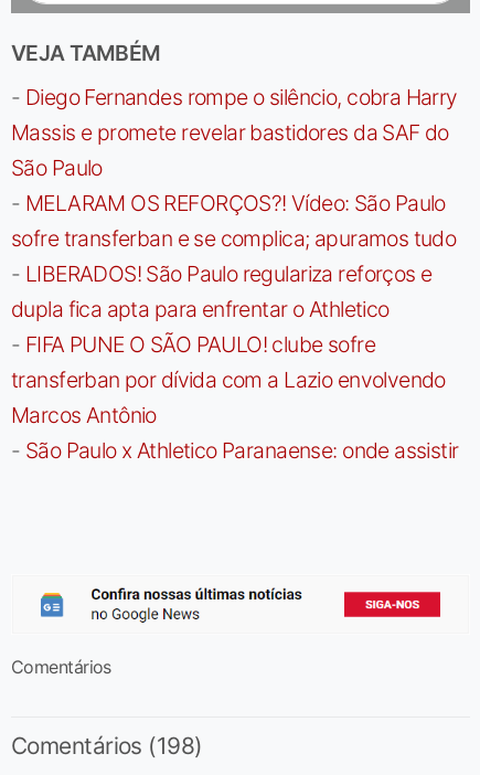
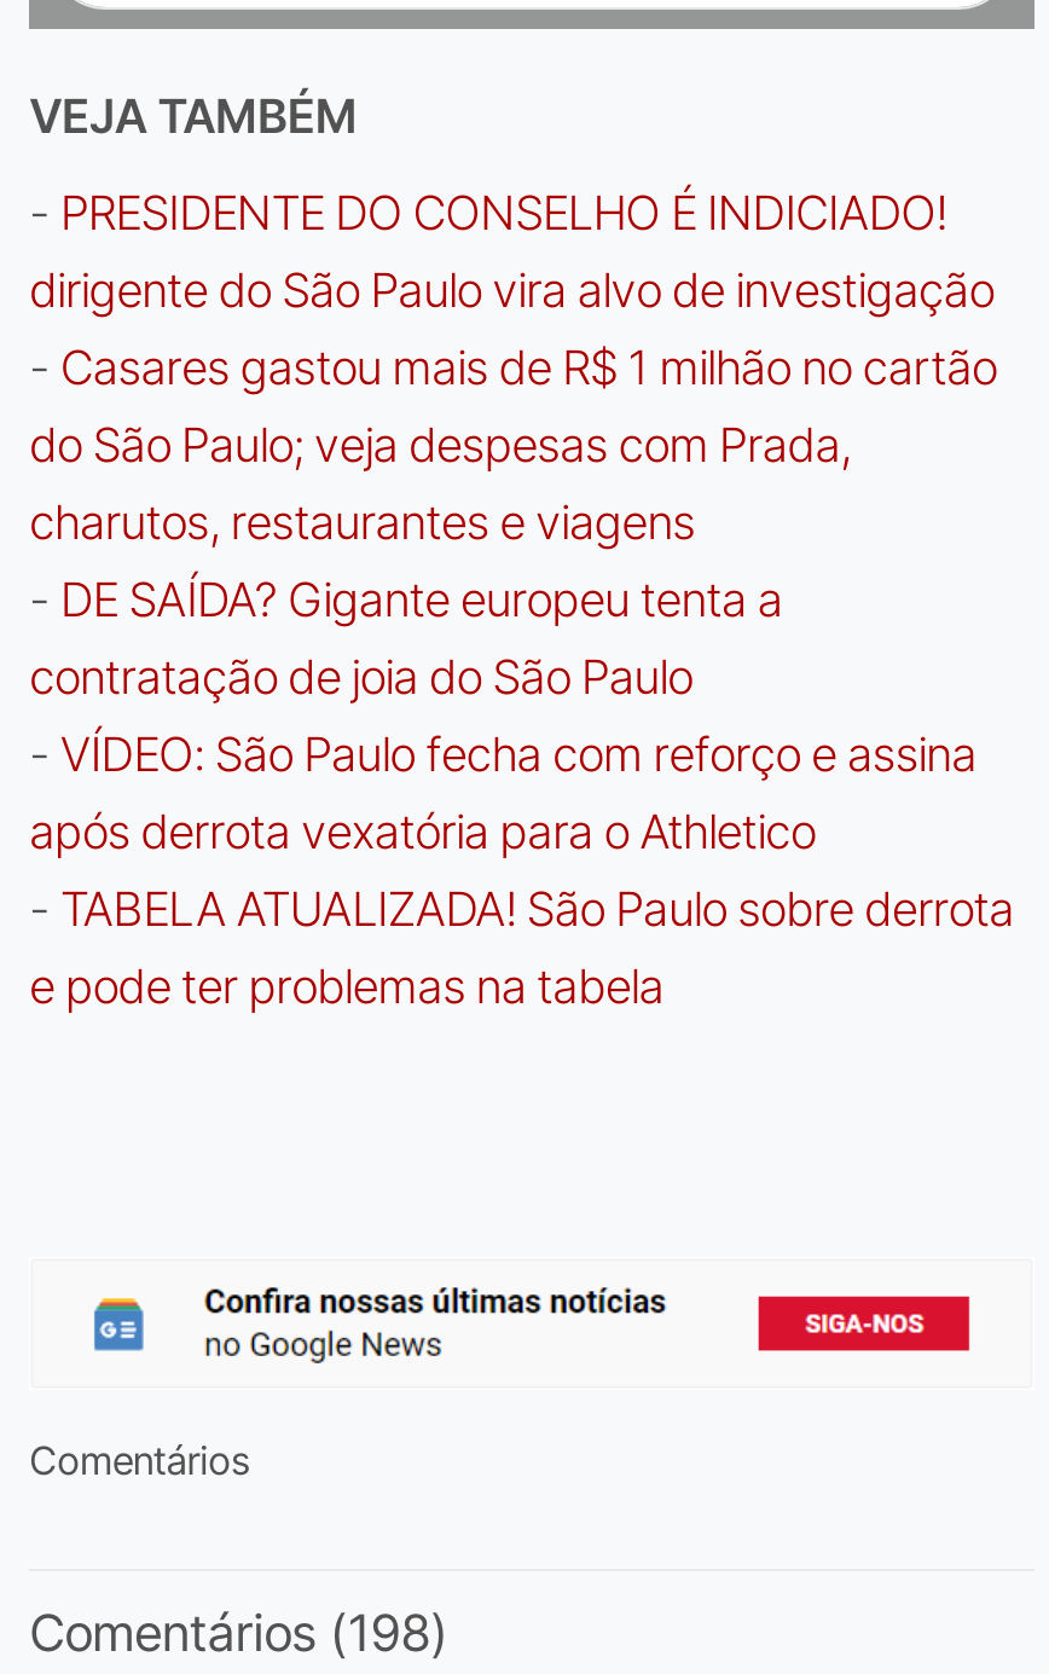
[11,83,458,463] - Diego Fernandes rompe o silêncio, cobra Harry | Massis e promete revelar bastidores da SAF do | São Paulo | - MELARAM OS REFORÇOS?! Vídeo: São Paulo | sofre transferban e se complica; apuramos tudo | - LIBERADOS! São Paulo regulariza reforços e | dupla fica apta para enfrentar o Athletico | - FIFA PUNE O SÃO PAULO! clube sofre | transferban por dívida com a Lazio envolvendo | Marcos Antônio | - São Paulo x Athletico Paranaense: onde assistir -> [29,183,1014,1014] - PRESIDENTE DO CONSELHO É INDICIADO! | dirigente do São Paulo vira alvo de investigação | - Casares gastou mais de R$ 1 milhão no cartão | do São Paulo; veja despesas com Prada, | charutos, restaurantes e viagens | - DE SAÍDA? Gigante europeu tenta a | contratação de joia do São Paulo | - VÍDEO: São Paulo fecha com reforço e assina | após derrota vexatória para o Athletico | - TABELA ATUALIZADA! São Paulo sobre derrota | e pode ter problemas na tabela

